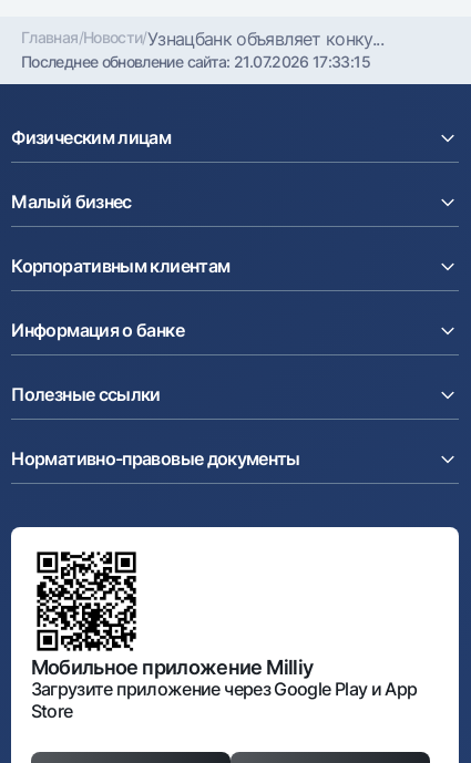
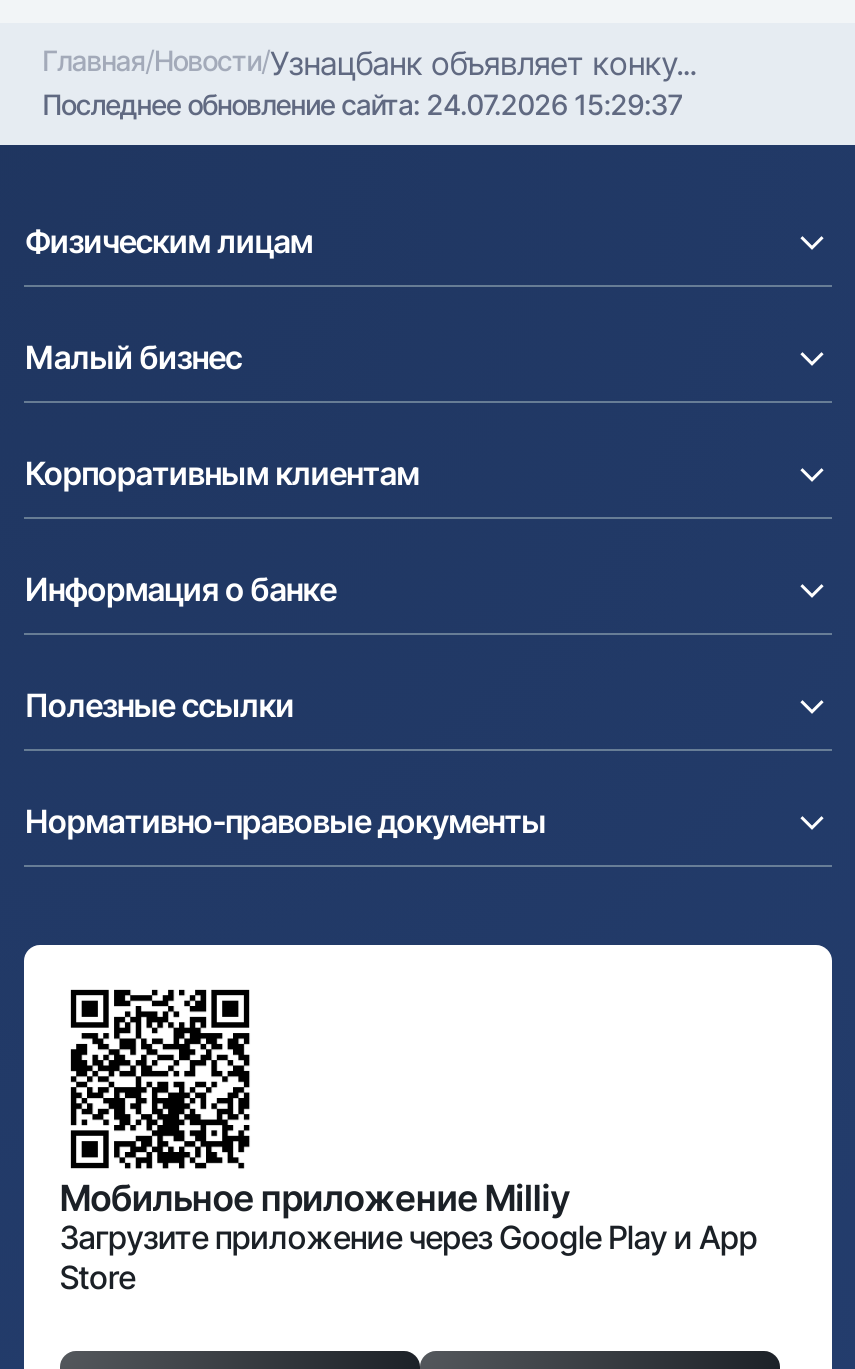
[21,52,370,71] Последнее обновление сайта: 21.07.2026 17:33:15 -> [42,87,682,121] Последнее обновление сайта: 24.07.2026 15:29:37

